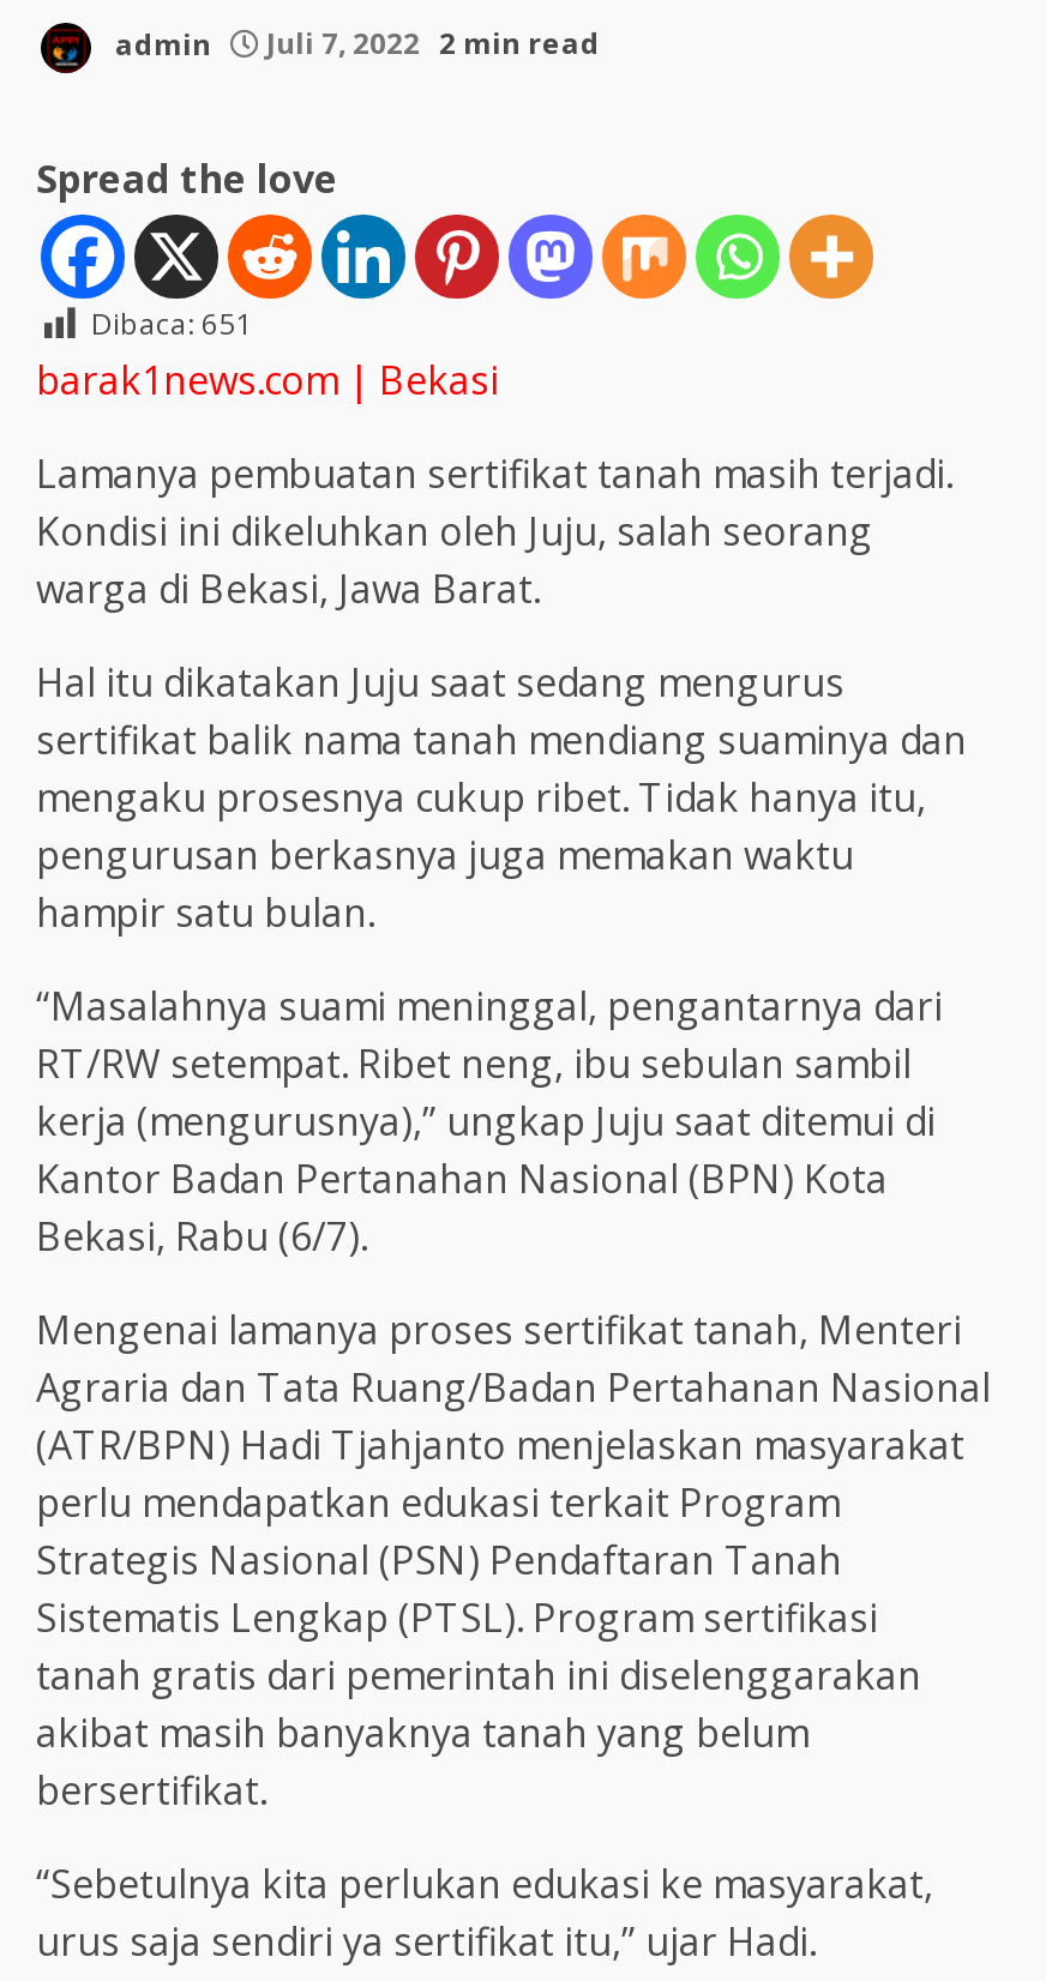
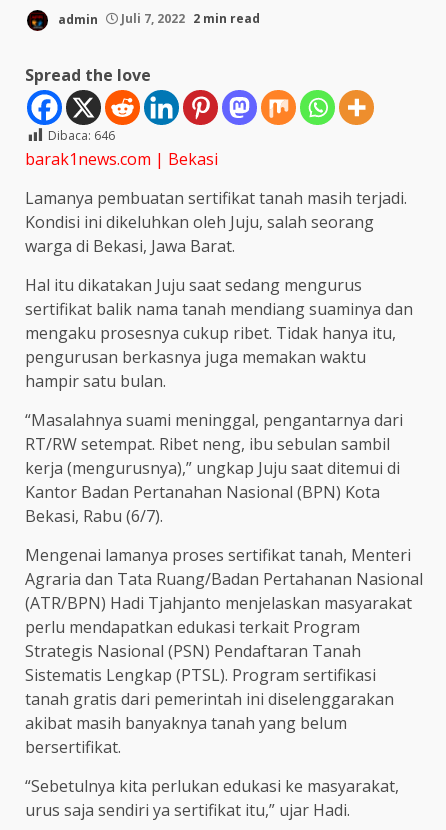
[91,303,252,344] Dibaca: 651 -> [48,127,115,144] Dibaca: 646

